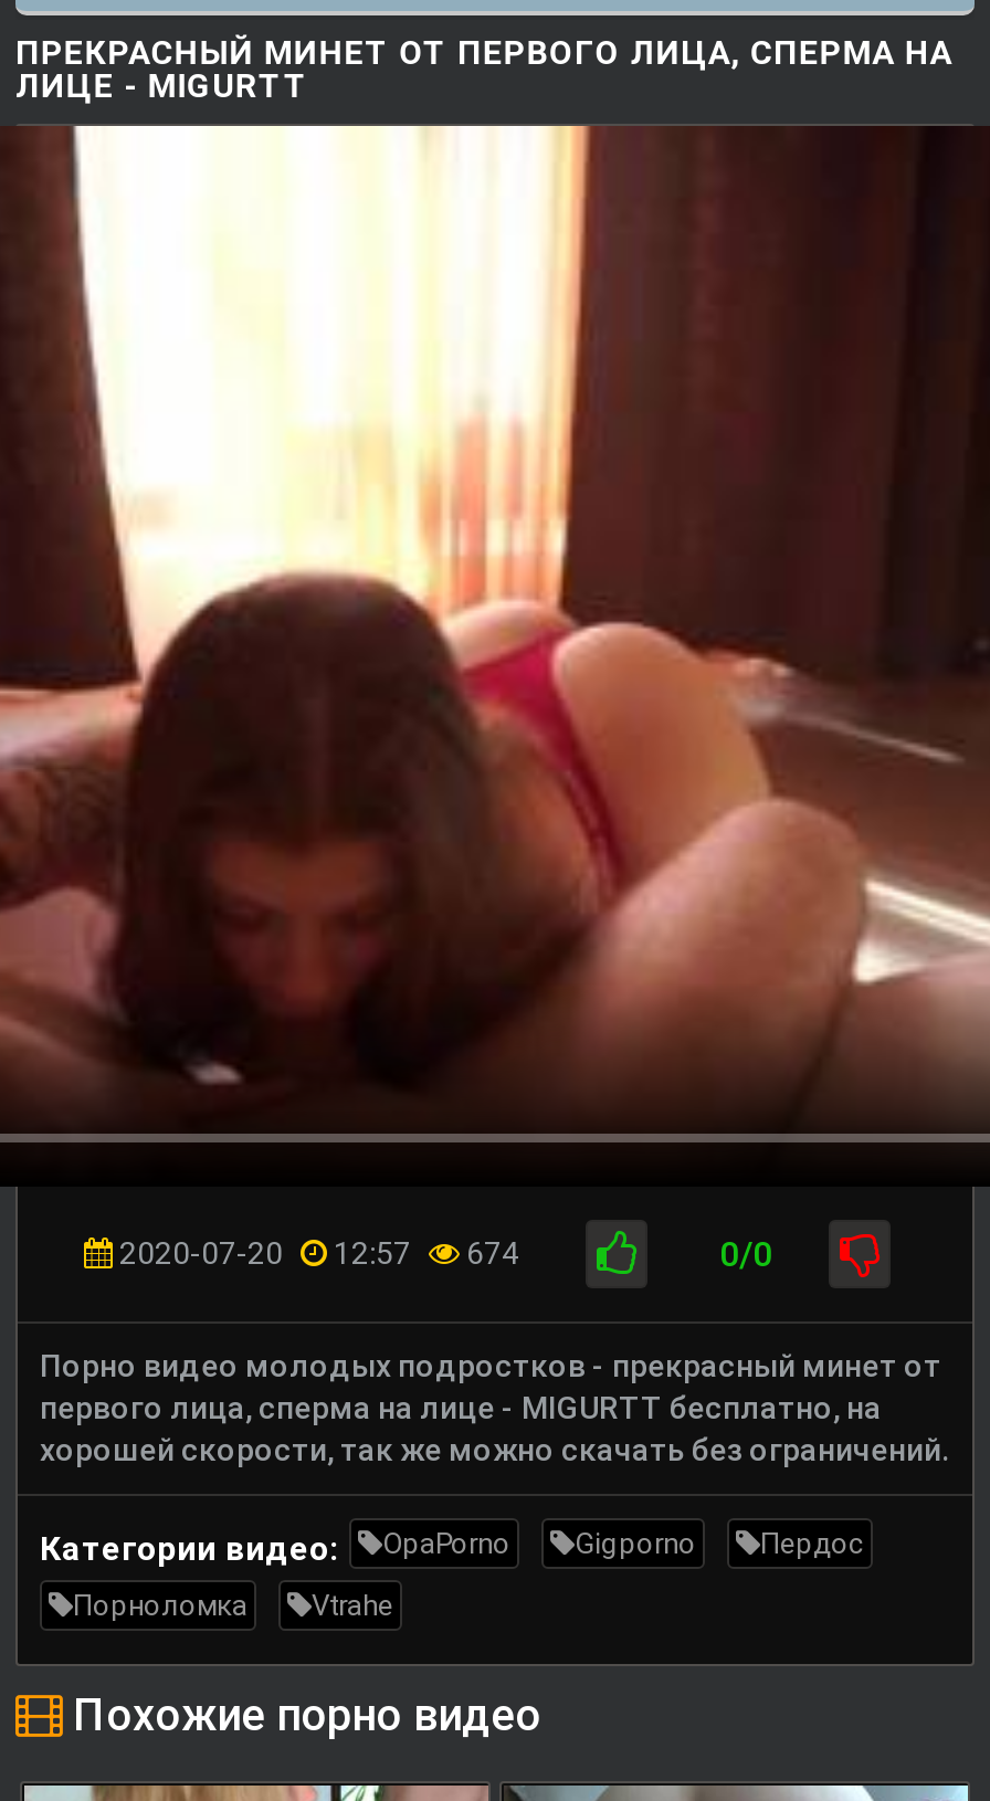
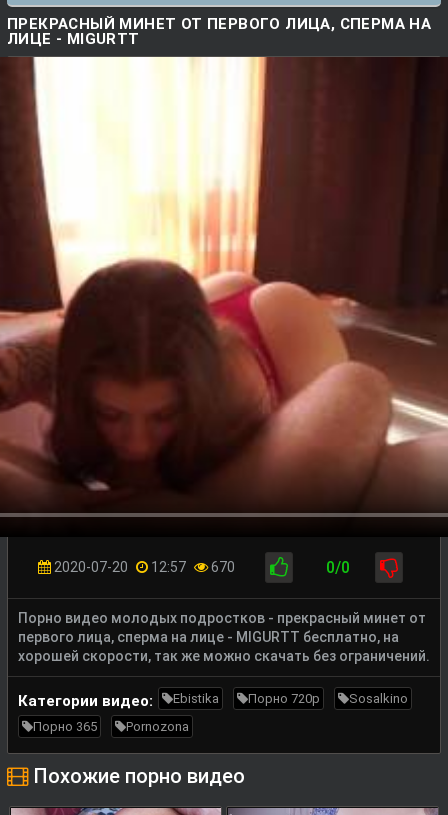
[113,1235,519,1270] 2020-07-20 12:57 674 -> [51,559,235,575] 2020-07-20 12:57 670
[382,1527,864,1560] OpaPorno | Gigporno | Пердос -> [173,691,408,706] Ebistika | Порно 720p | Sosalkino
[73,1588,393,1622] Порноломка | Vtrahe -> [33,719,189,734] Порно 365 | Pornozona

